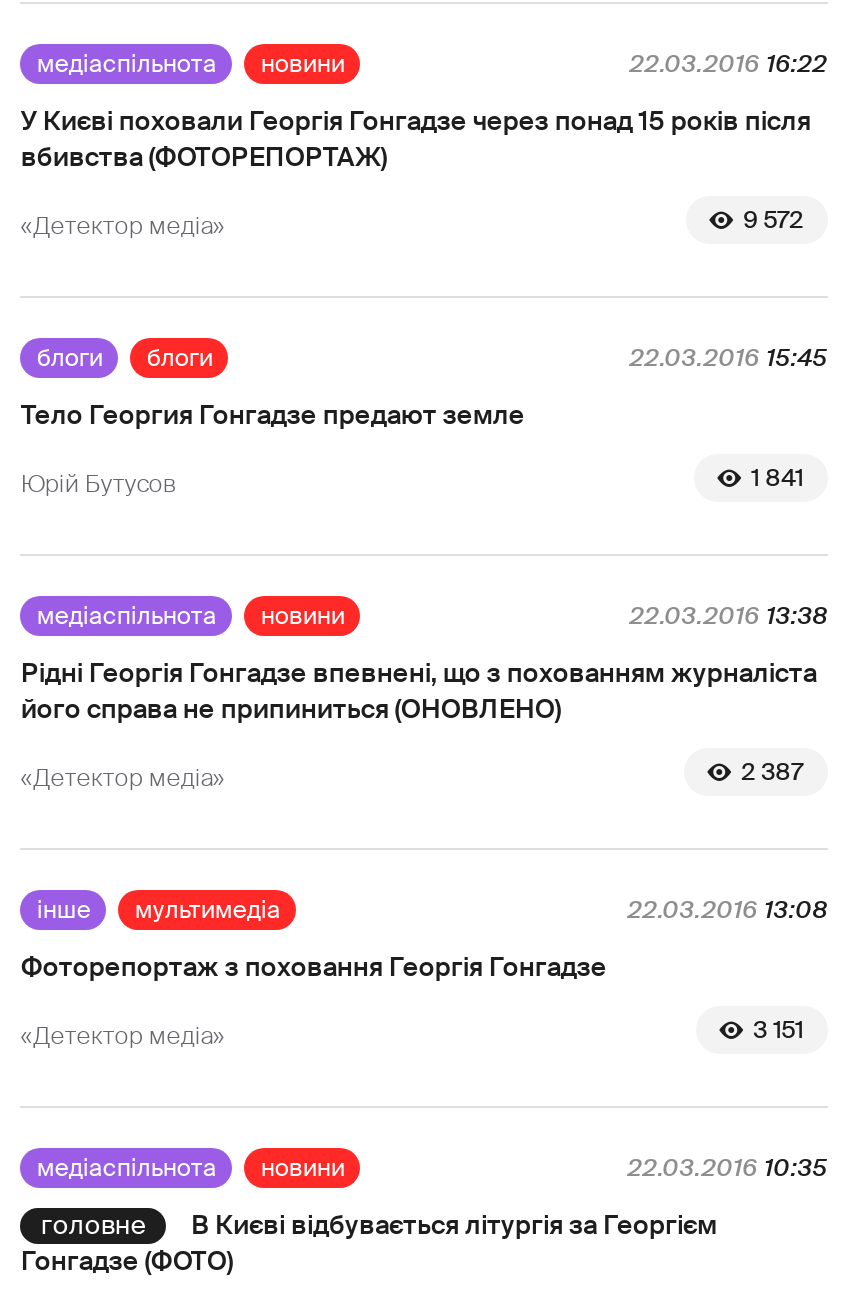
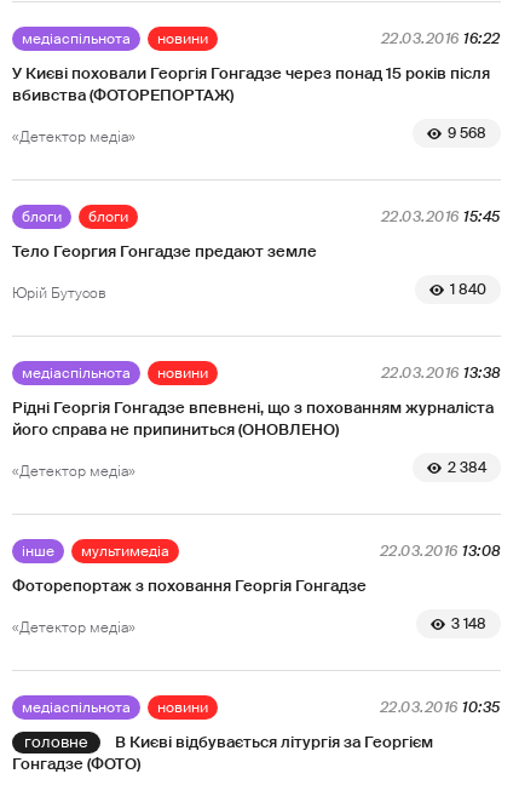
[743,204,803,236] 9 572 -> [447,124,486,143] 9 568
[751,462,803,494] 1 841 -> [450,280,486,299] 1 840
[741,756,803,788] 2 387 -> [447,458,486,478] 2 384
[753,1014,803,1046] 3 151 -> [451,614,486,634] 3 148

